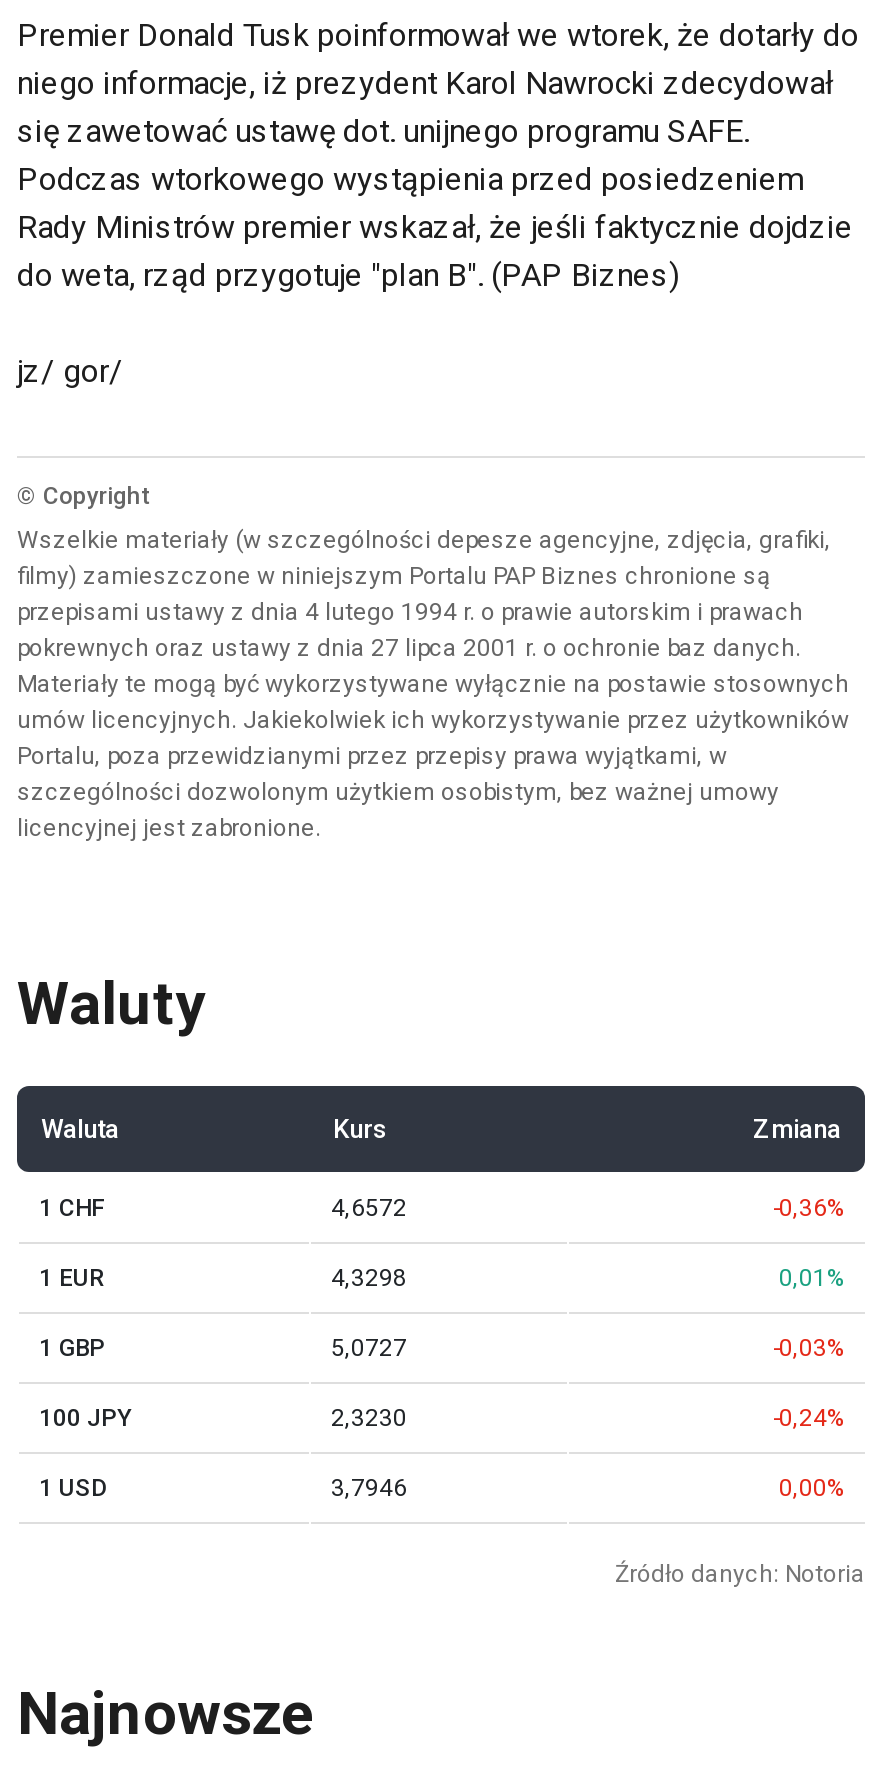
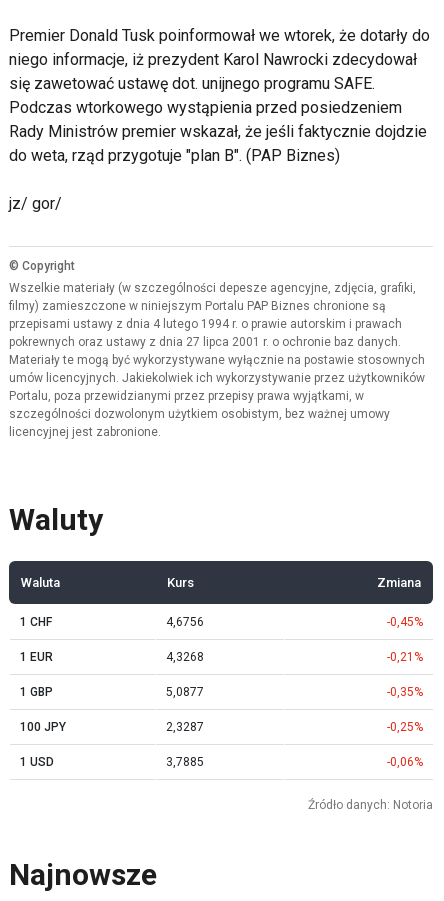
[331,1194,407,1222] 4,6572 -> [166,615,204,629] 4,6756
[773,1194,845,1222] -0,36% -> [387,615,423,629] -0,45%
[331,1264,407,1292] 4,3298 -> [166,650,204,664] 4,3268
[779,1264,845,1292] 0,01% -> [387,650,423,664] -0,21%
[331,1334,407,1362] 5,0727 -> [166,685,204,699] 5,0877
[773,1334,845,1362] -0,03% -> [387,685,423,699] -0,35%
[331,1404,407,1432] 2,3230 -> [166,720,204,734] 2,3287
[773,1404,845,1432] -0,24% -> [387,720,423,734] -0,25%
[331,1474,407,1502] 3,7946 -> [166,755,204,769] 3,7885
[779,1474,845,1502] 0,00% -> [387,755,423,769] -0,06%

